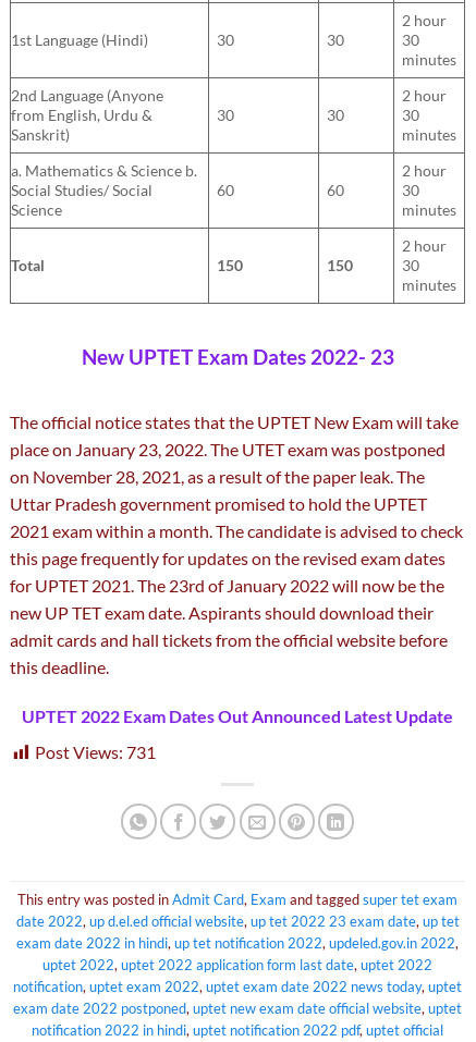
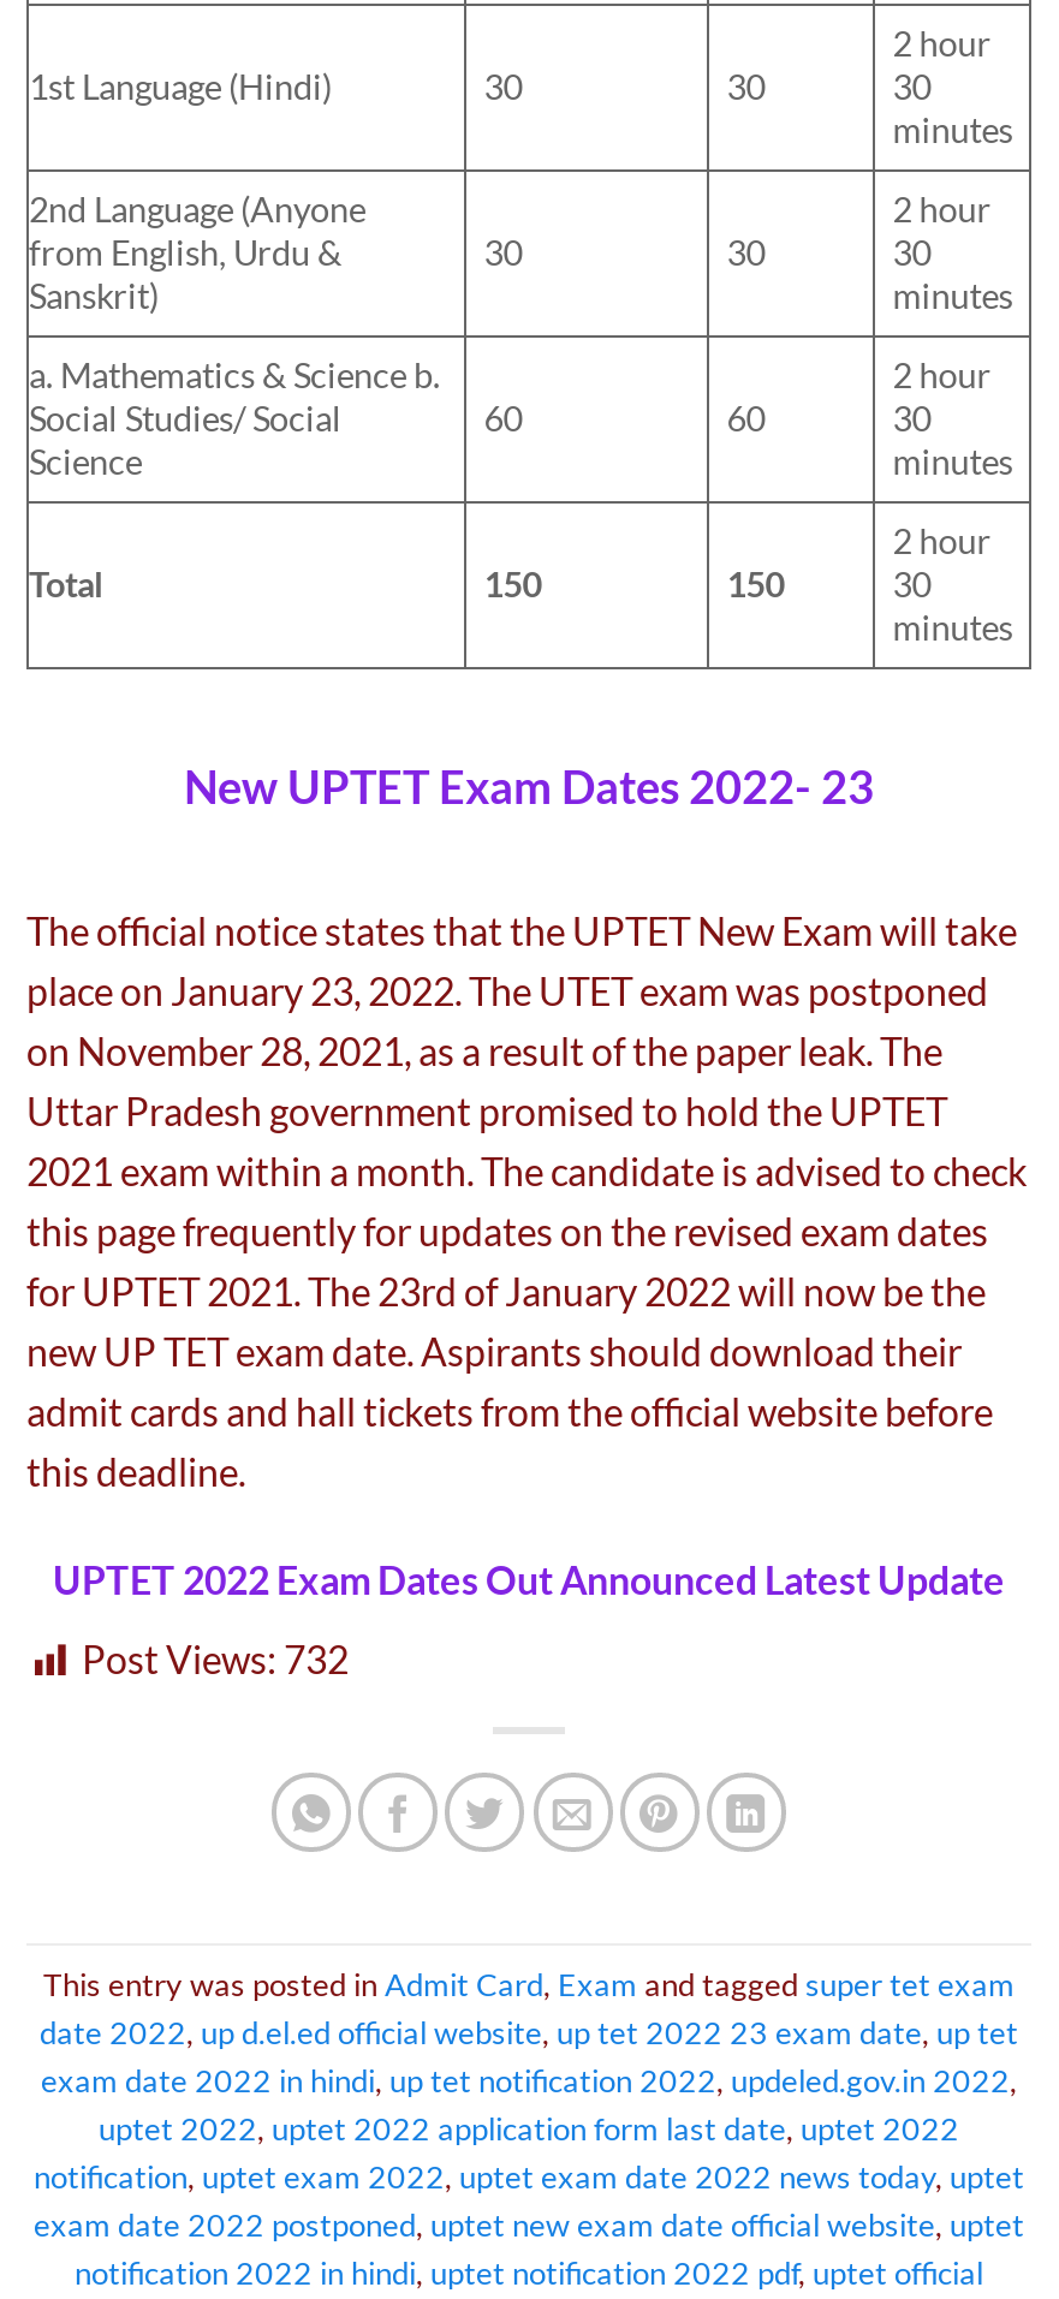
[35,742,156,763] Post Views: 731 -> [82,1637,349,1682] Post Views: 732

